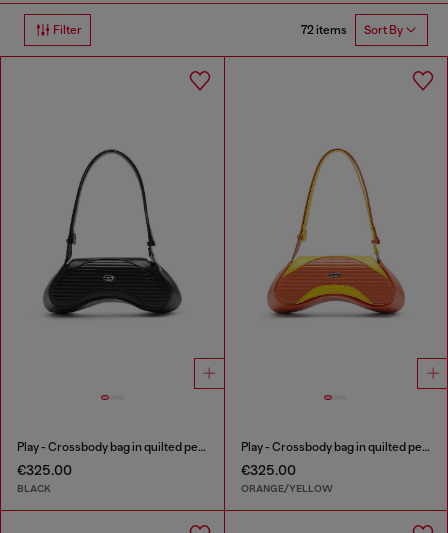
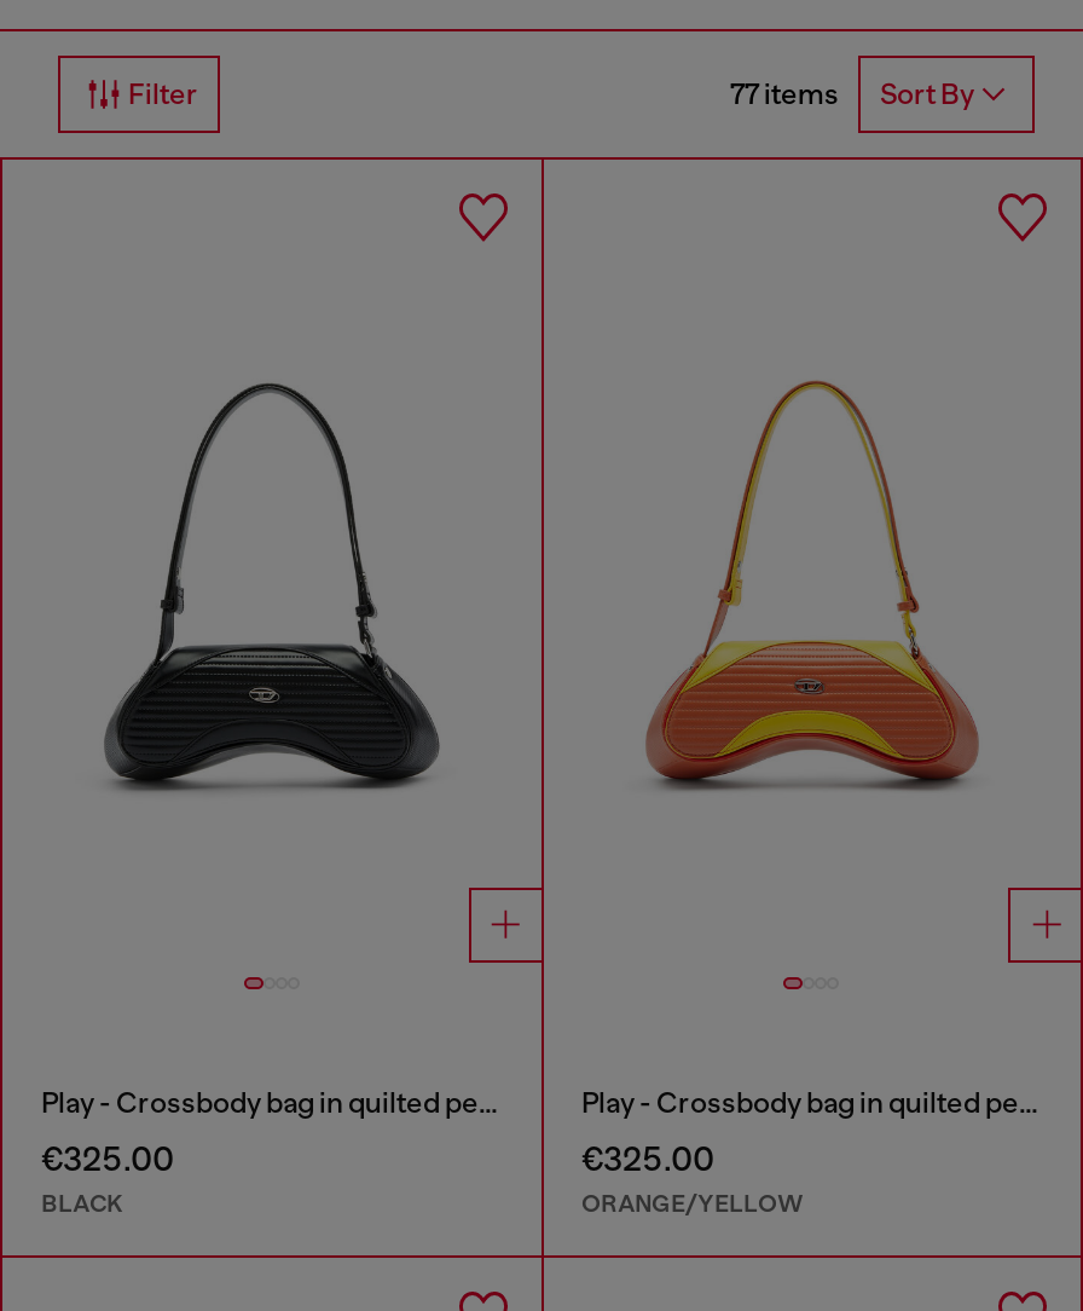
[301,23,403,37] 72 items Sort By -> [730,77,974,112] 77 items Sort By

